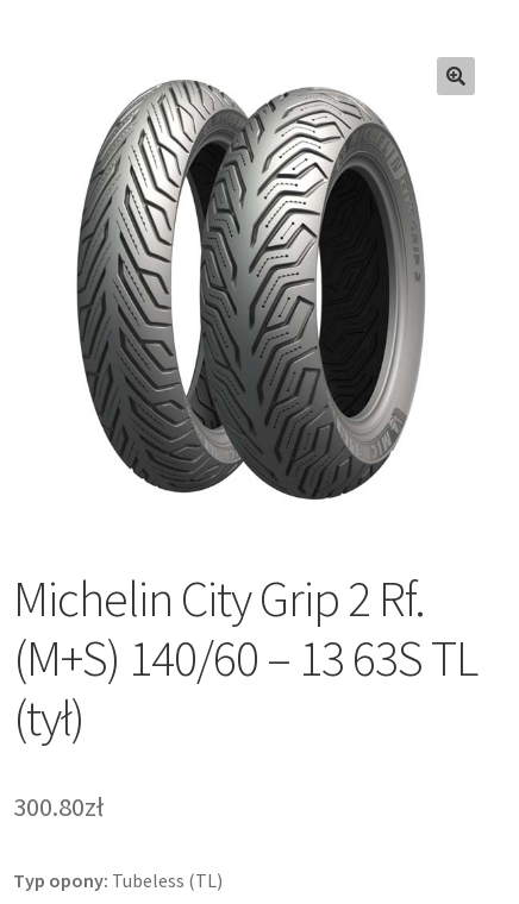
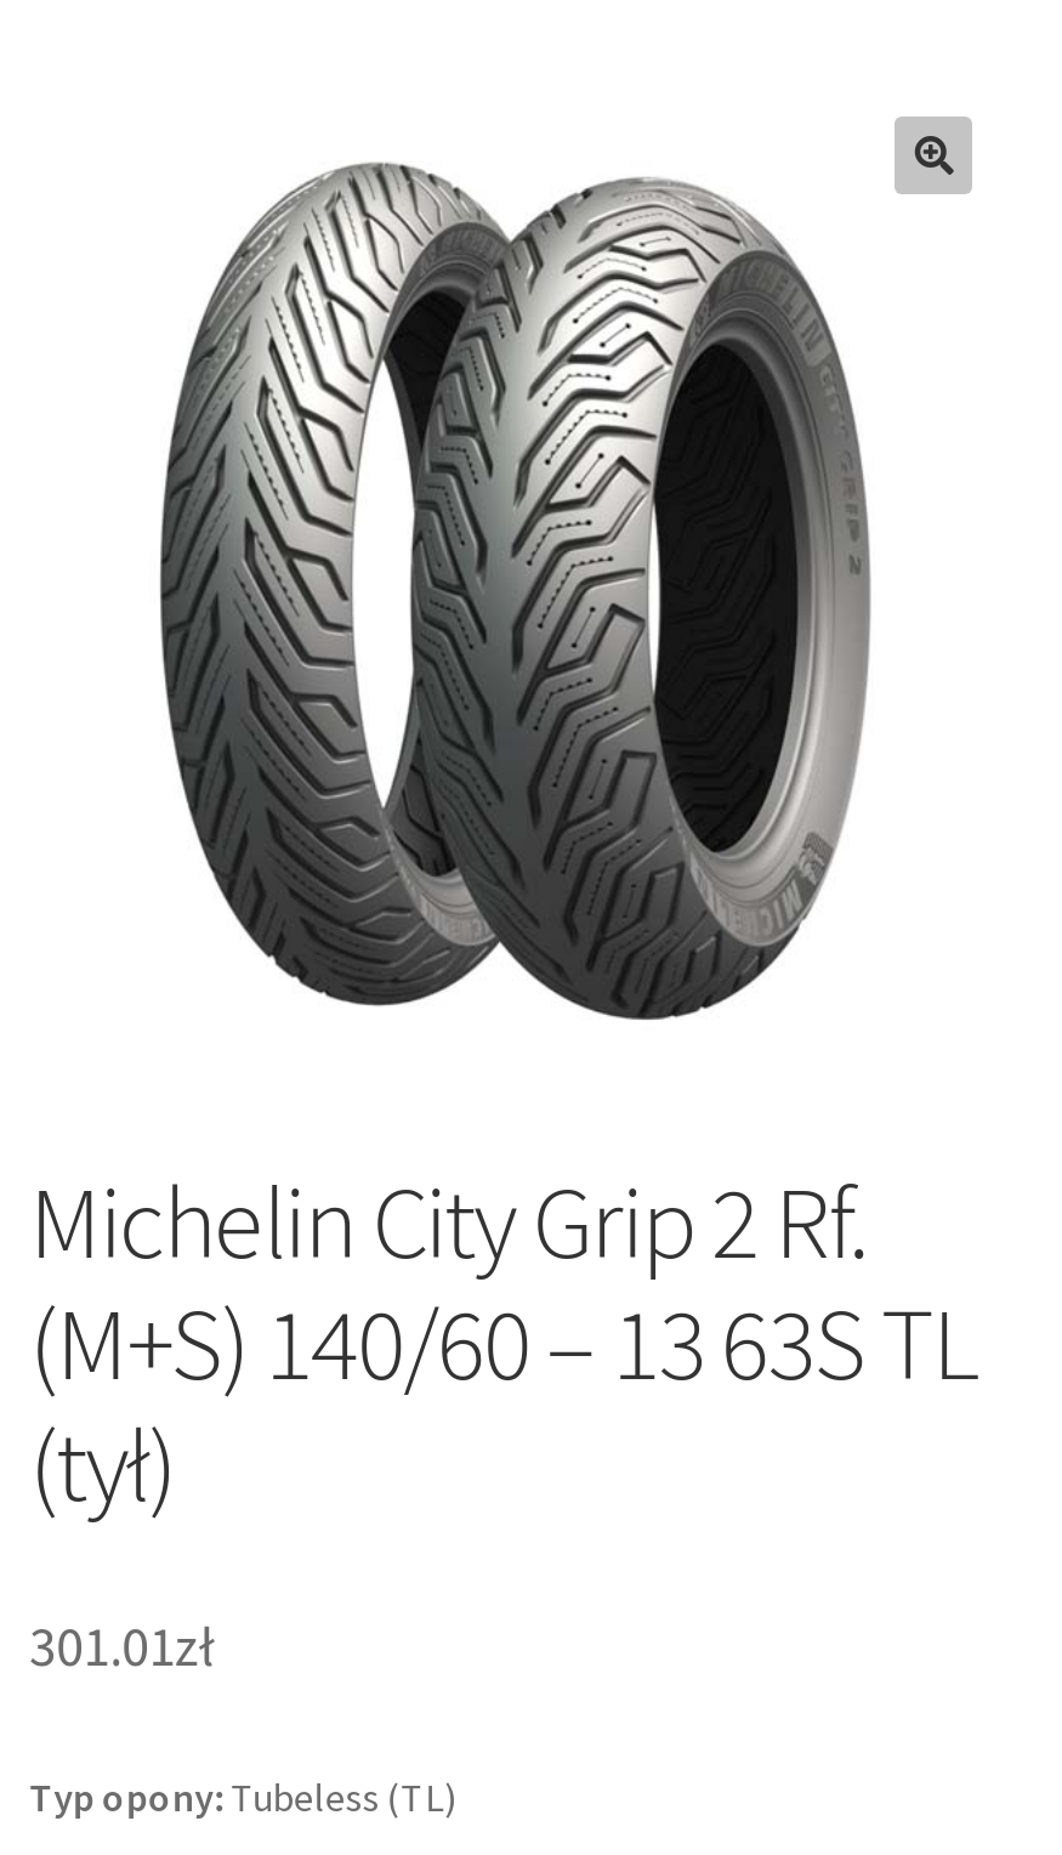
[13,790,103,824] 300.80zł -> [29,1613,214,1681] 301.01zł

